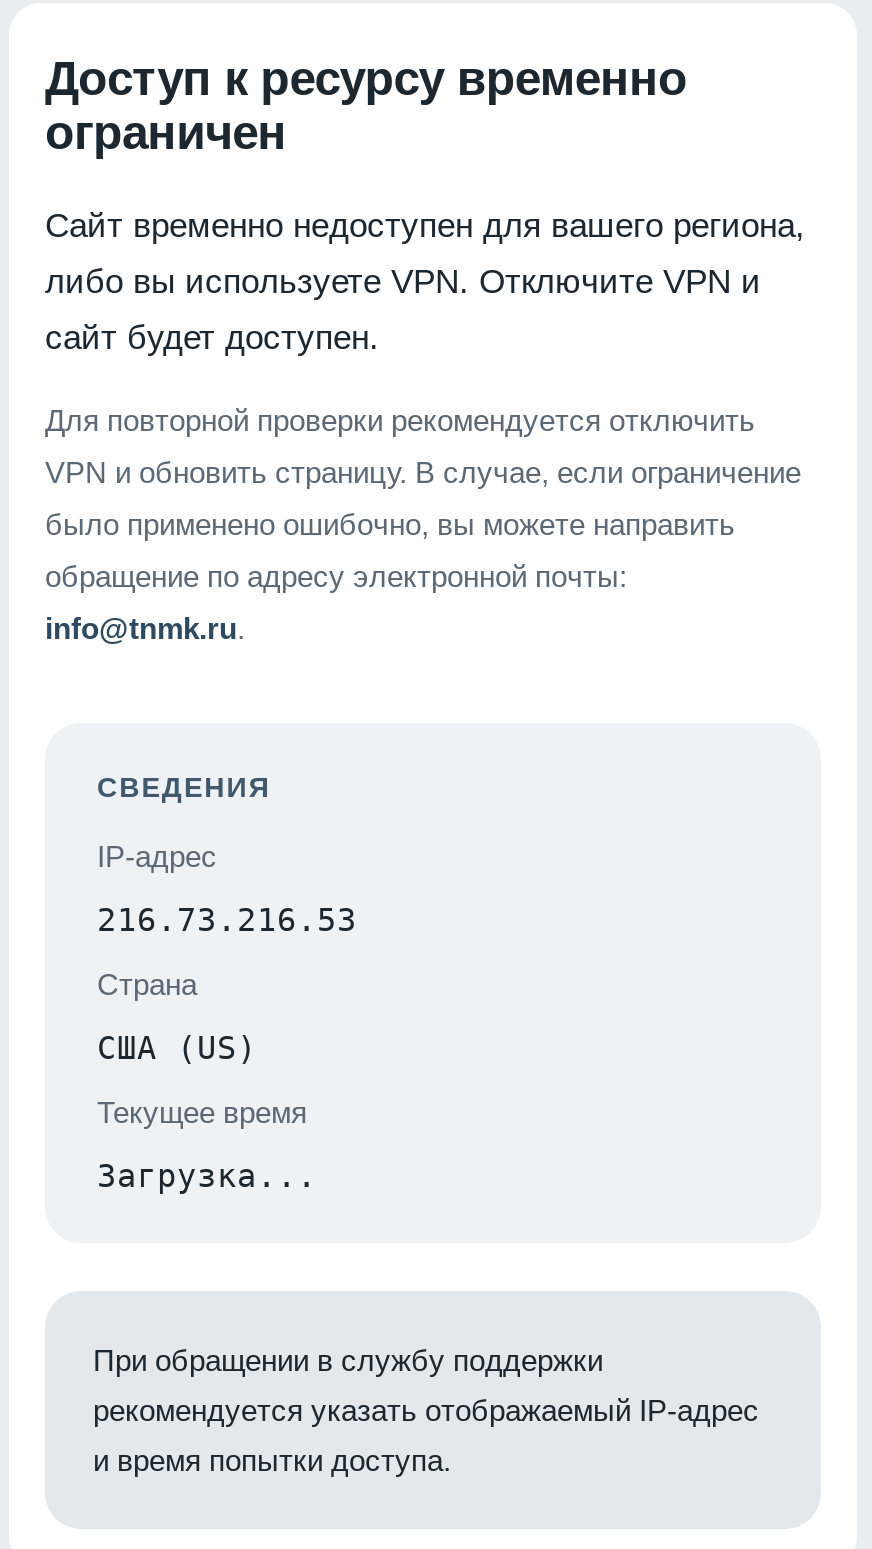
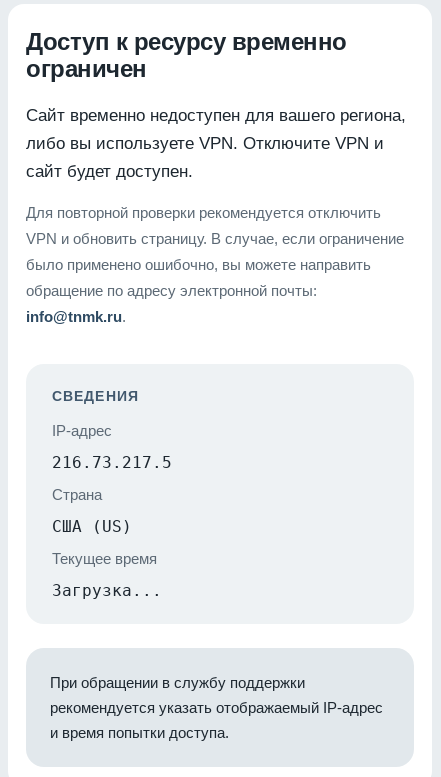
[97,900,357,938] 216.73.216.53 -> [52,452,172,471] 216.73.217.5

